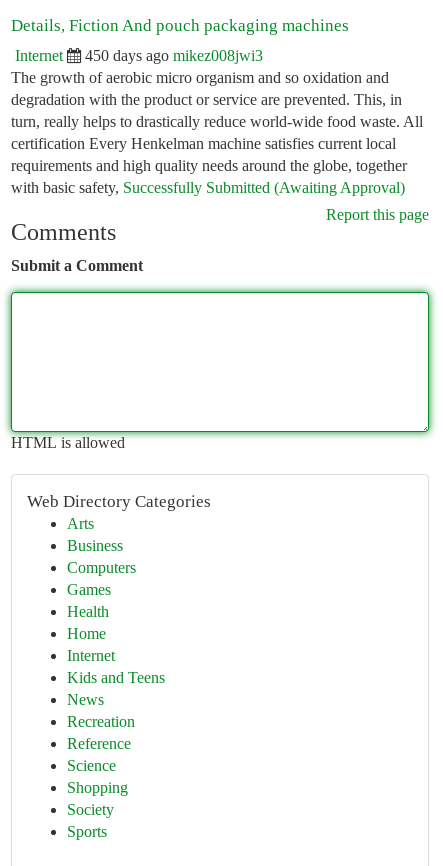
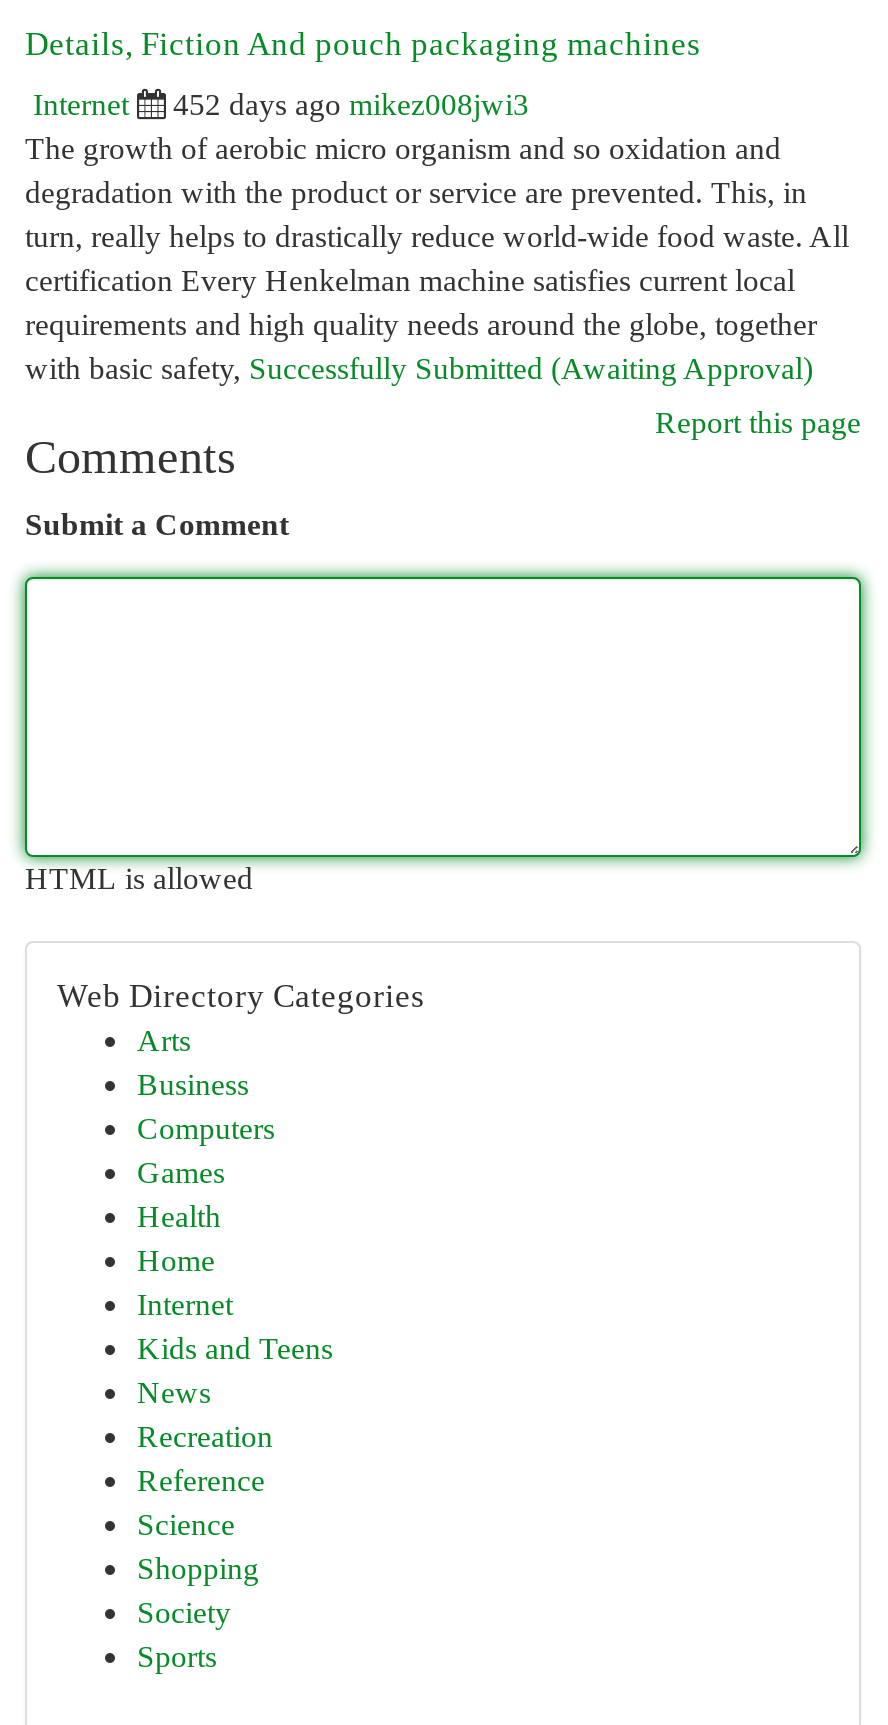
[85,47,263,64] 450 days ago mikez008jwi3 -> [173,87,529,121] 452 days ago mikez008jwi3

